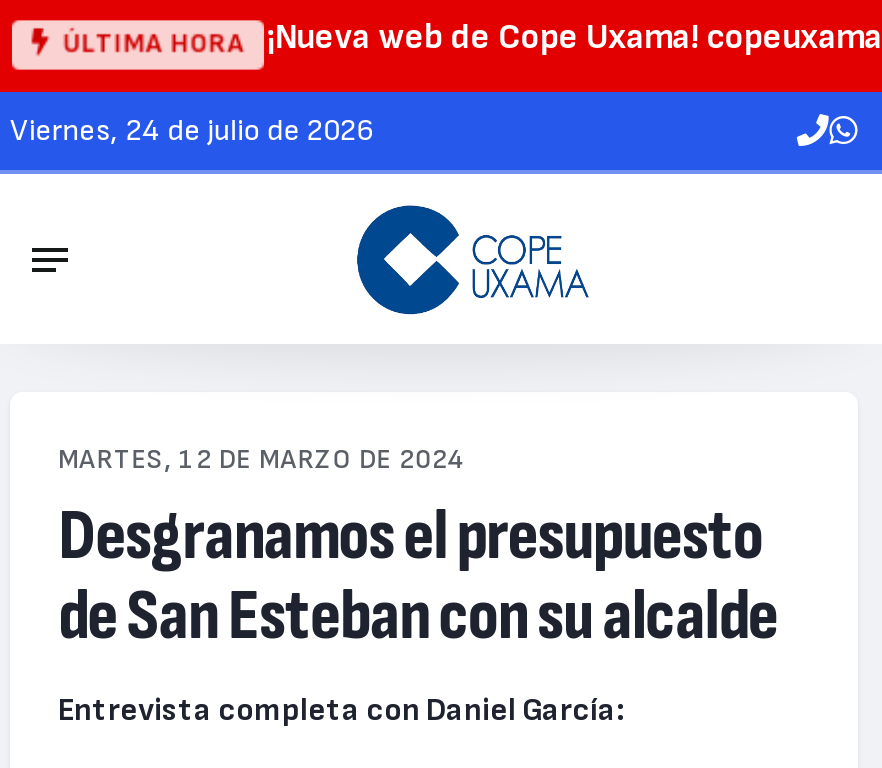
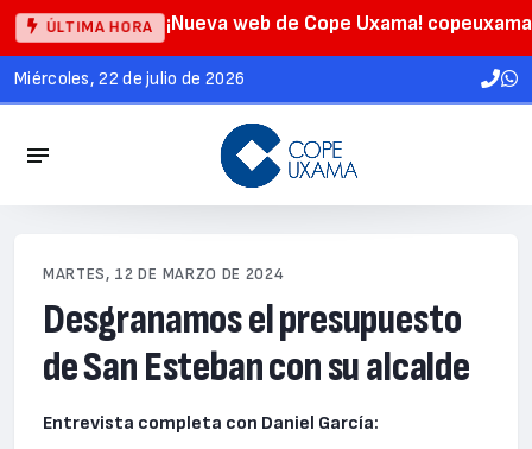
[29,112,373,150] viernes, 24 de julio de 2026 -> [28,68,245,91] miércoles, 22 de julio de 2026

